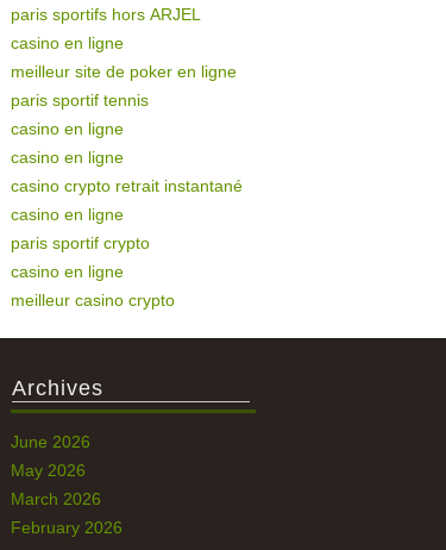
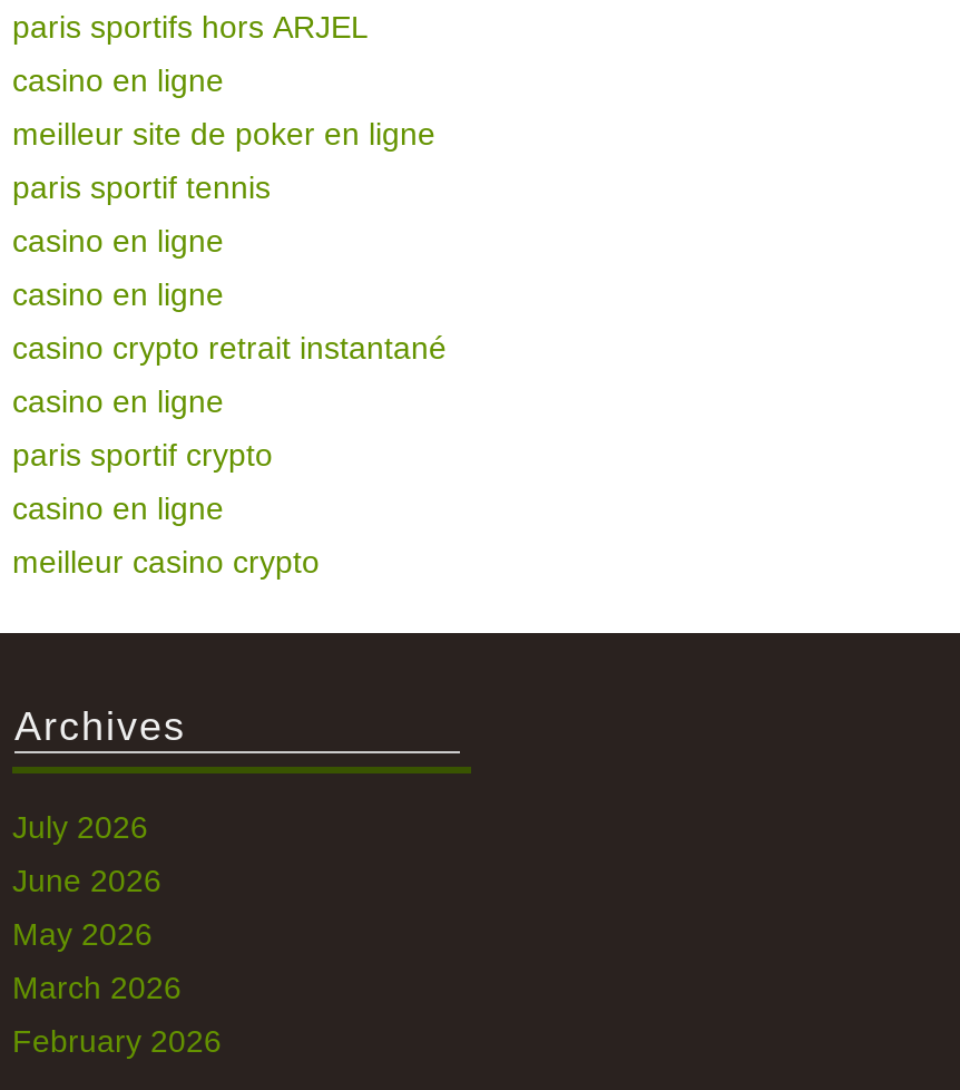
none -> [12,807,148,847] July 2026

